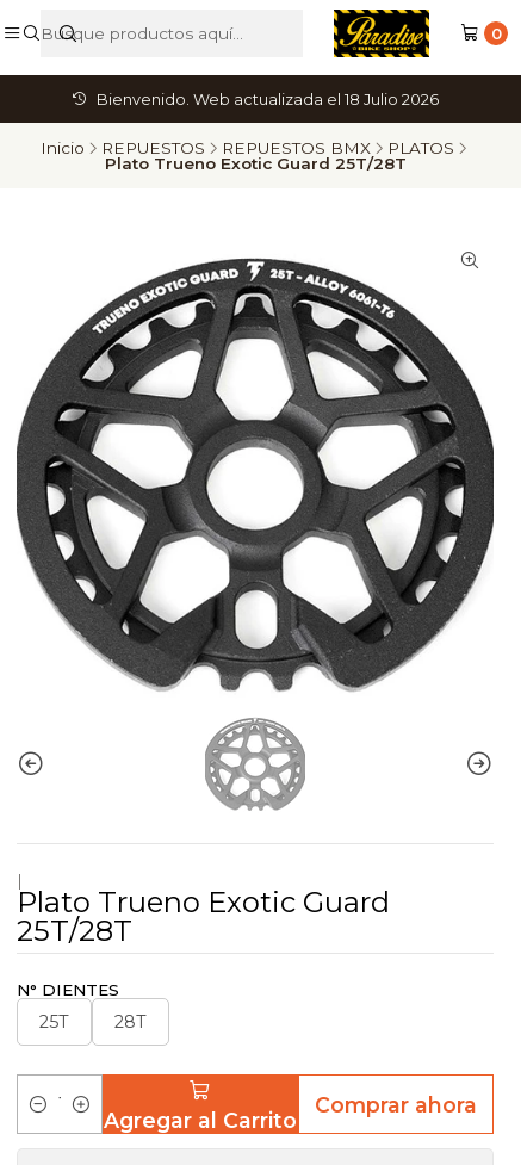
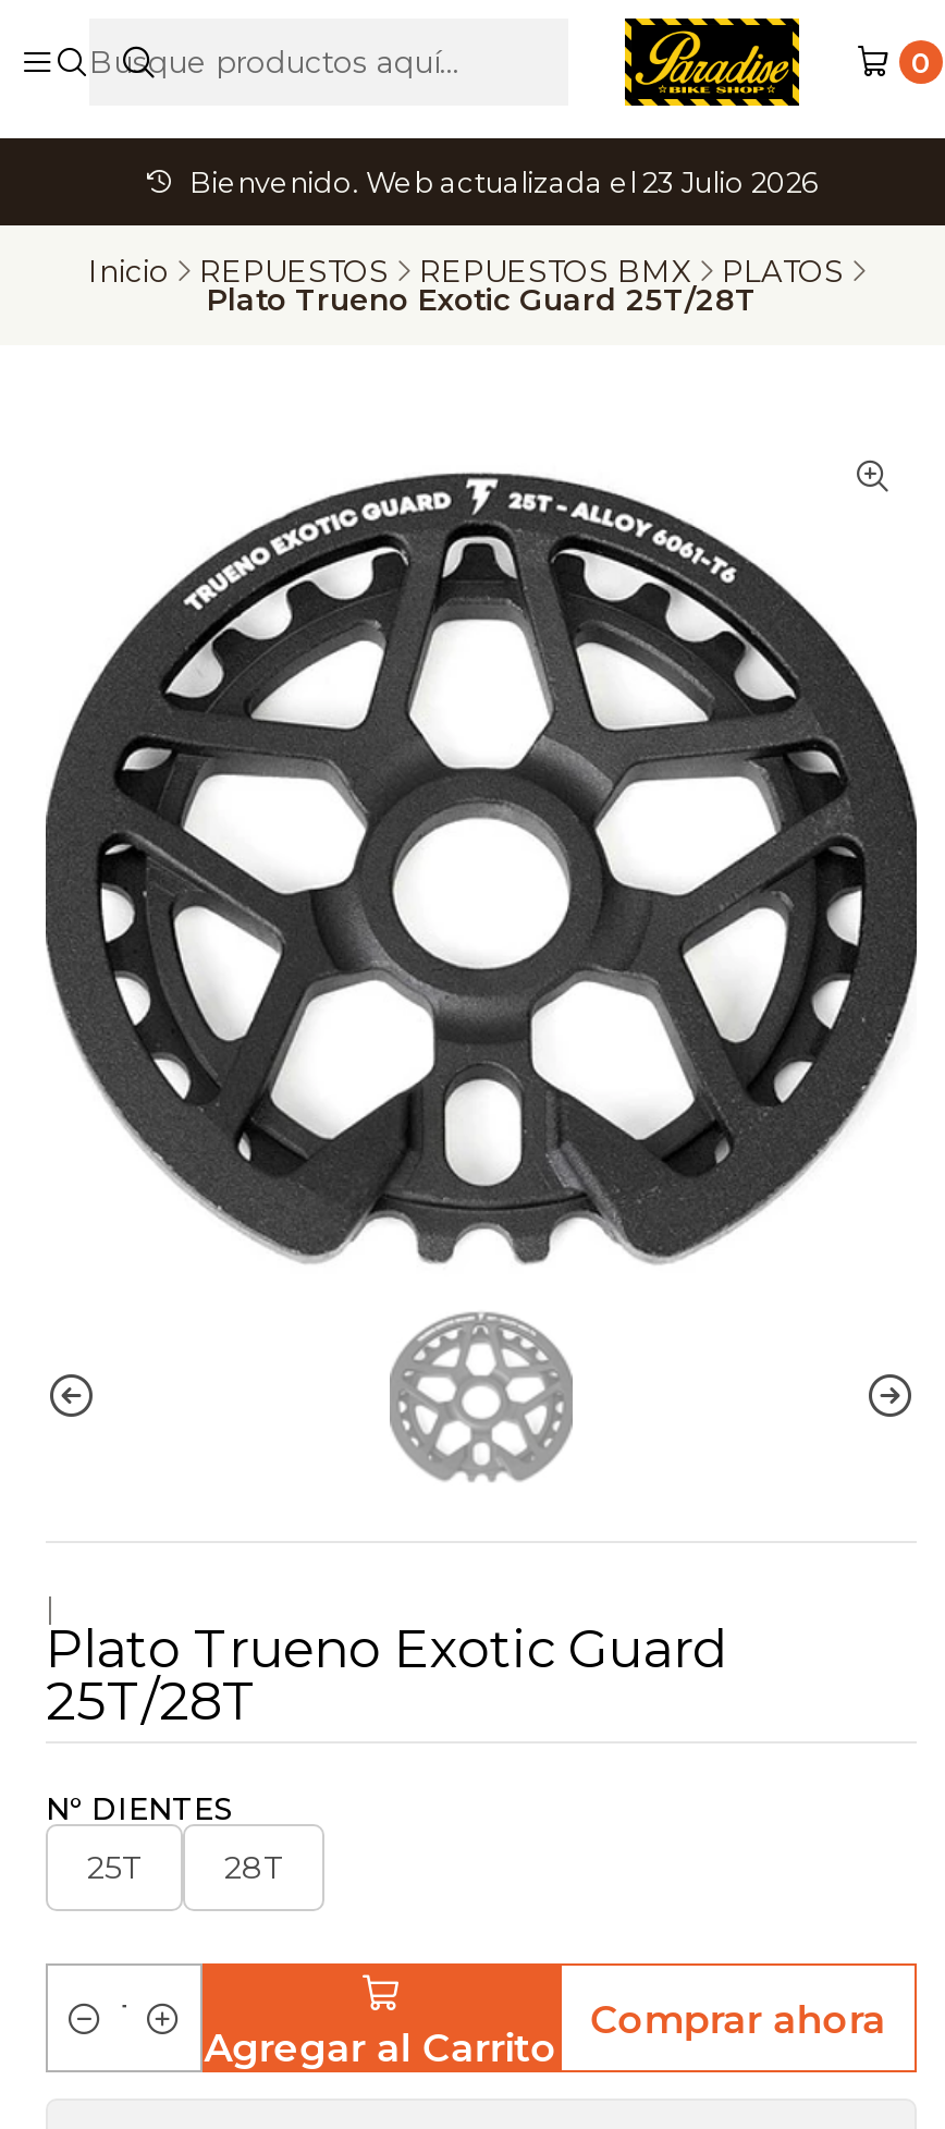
[93,91,439,109] Bienvenido. Web actualizada el 18 Julio 2026 -> [183,167,819,199] Bienvenido. Web actualizada el 23 Julio 2026

